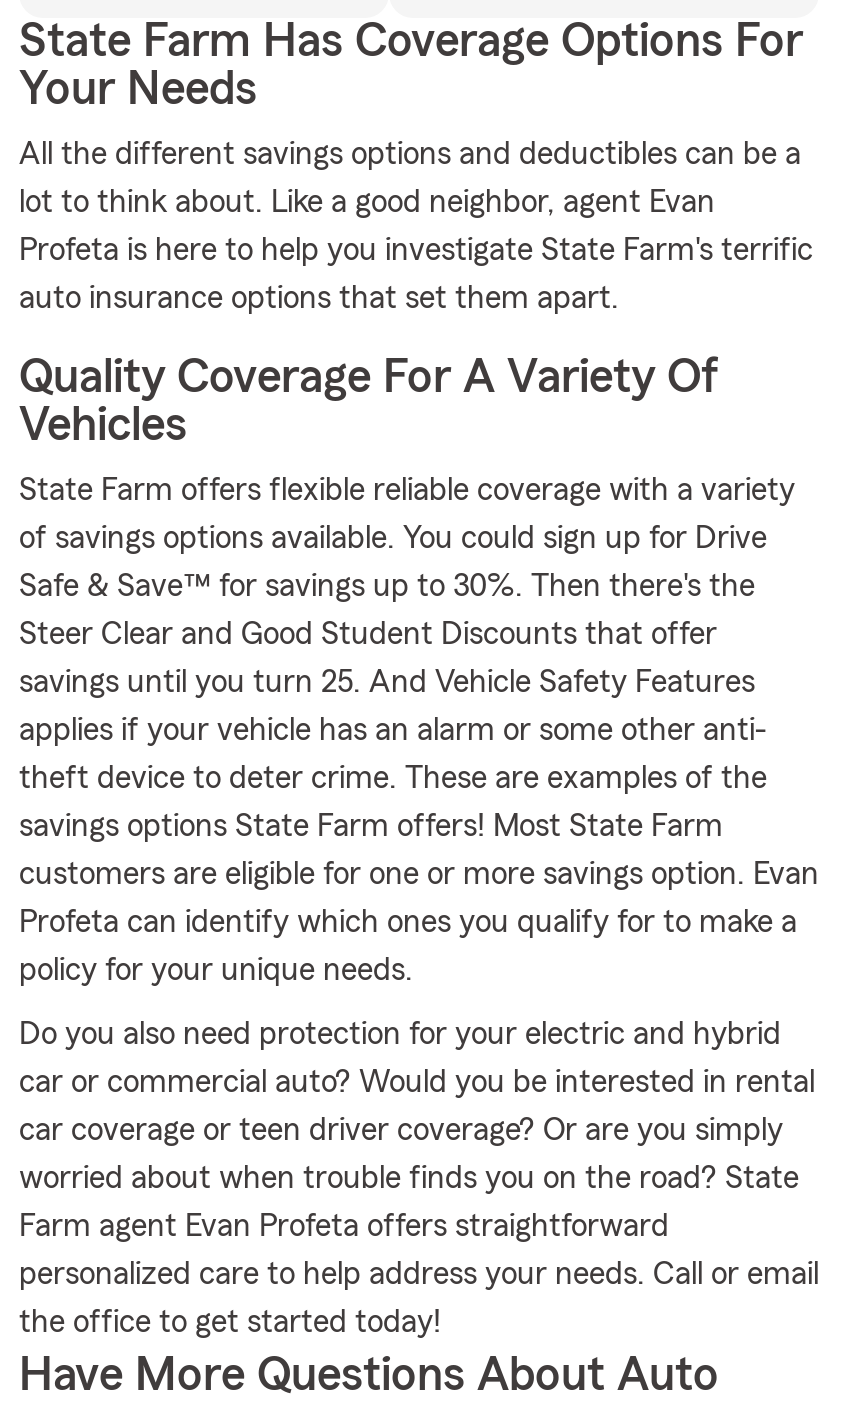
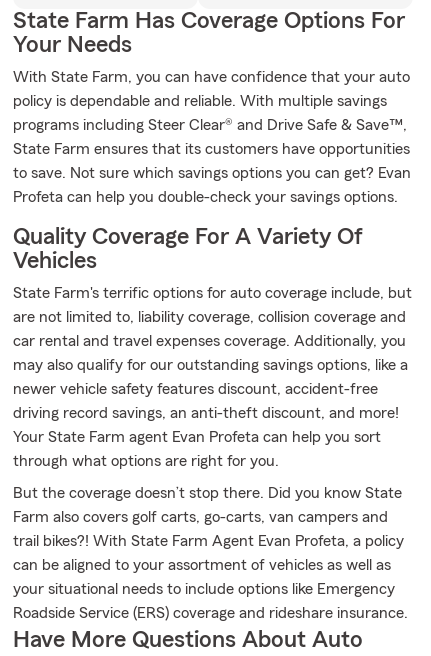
[19,138,813,314] All the different savings options and deductibles can be a | lot to think about. Like a good neighbor, agent Evan | Profeta is here to help you investigate State Farm's terrific | auto insurance options that set them apart. -> [13,69,411,205] With State Farm, you can have confidence that your auto | policy is dependable and reliable. With multiple savings | programs including Steer Clear® and Drive Safe & Save™, | State Farm ensures that its customers have opportunities | to save. Not sure which savings options you can get? Evan | Profeta can help you double-check your savings options.
moved [19,354,719,450] -> [13,225,363,273]: Quality Coverage For A Variety Of | Vehicles
[19,474,819,1338] State Farm offers flexible reliable coverage with a variety | of savings options available. You could sign up for Drive | Safe & Save™ for savings up to 30%. Then there's the | Steer Clear and Good Student Discounts that offer | savings until you turn 25. And Vehicle Safety Features | applies if your vehicle has an alarm or some other anti- | theft device to deter crime. These are examples of the | savings options State Farm offers! Most State Farm | customers are eligible for one or more savings option. Evan | Profeta can identify which ones you qualify for to make a | policy for your unique needs. | Do you also need protection for your electric and hybrid | car or commercial auto? Would you be interested in rental | car coverage or teen driver coverage? Or are you simply | worried about when trouble finds you on the road? State | Farm agent Evan Profeta offers straightforward | personalized care to help address your needs. Call or email | the office to get started today! -> [13,285,412,621] State Farm's terrific options for auto coverage include, but | are not limited to, liability coverage, collision coverage and | car rental and travel expenses coverage. Additionally, you | may also qualify for our outstanding savings options, like a | newer vehicle safety features discount, accident-free | driving record savings, an anti-theft discount, and more! | Your State Farm agent Evan Profeta can help you sort | through what options are right for you. | But the coverage doesn’t stop there. Did you know State | Farm also covers golf carts, go-carts, van campers and | trail bikes?! With State Farm Agent Evan Profeta, a policy | can be aligned to your assortment of vehicles as well as | your situational needs to include options like Emergency | Roadside Service (ERS) coverage and rideshare insurance.

